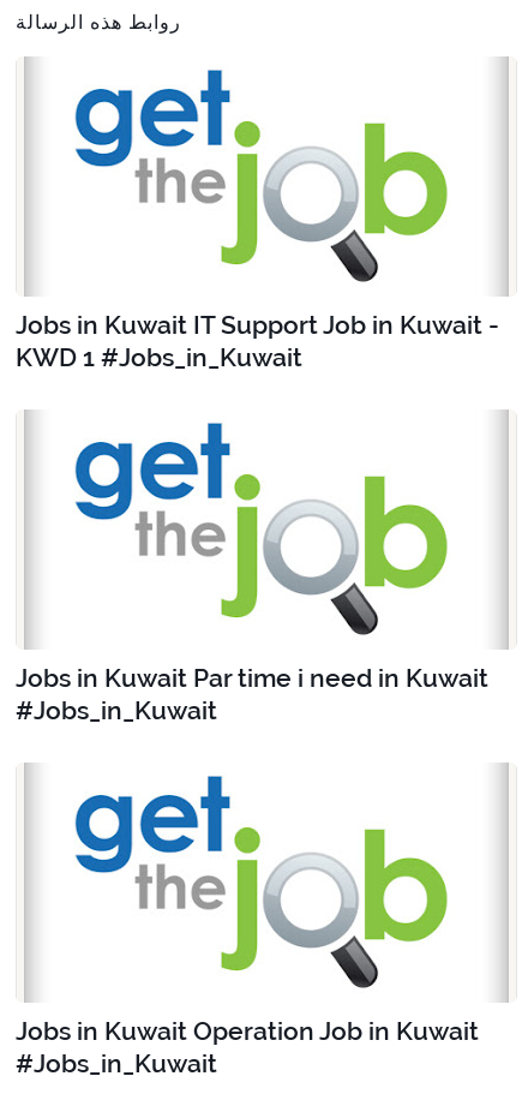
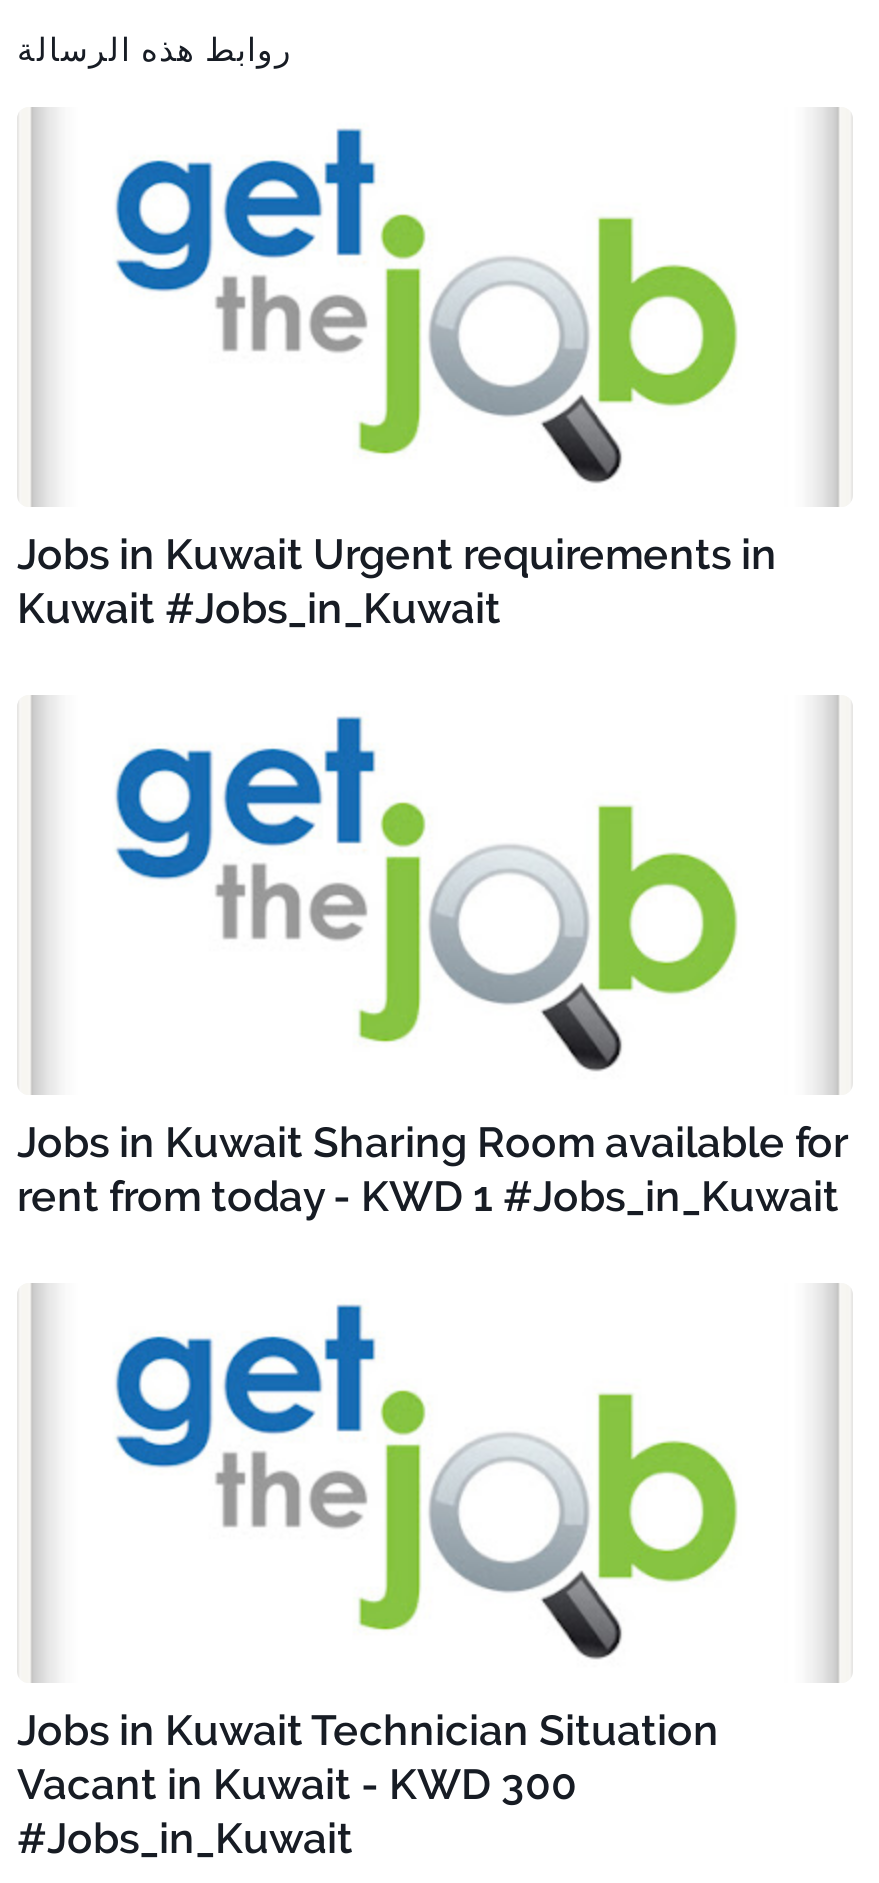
[16,310,499,373] Jobs in Kuwait IT Support Job in Kuwait - | KWD 1 #Jobs_in_Kuwait -> [17,530,777,634] Jobs in Kuwait Urgent requirements in | Kuwait #Jobs_in_Kuwait
[16,663,488,726] Jobs in Kuwait Par time i need in Kuwait | #Jobs_in_Kuwait -> [17,1118,847,1222] Jobs in Kuwait Sharing Room available for | rent from today - KWD 1 #Jobs_in_Kuwait
[16,1016,479,1046] Jobs in Kuwait Operation Job in Kuwait -> [17,1706,719,1810] Jobs in Kuwait Technician Situation | Vacant in Kuwait - KWD 300

